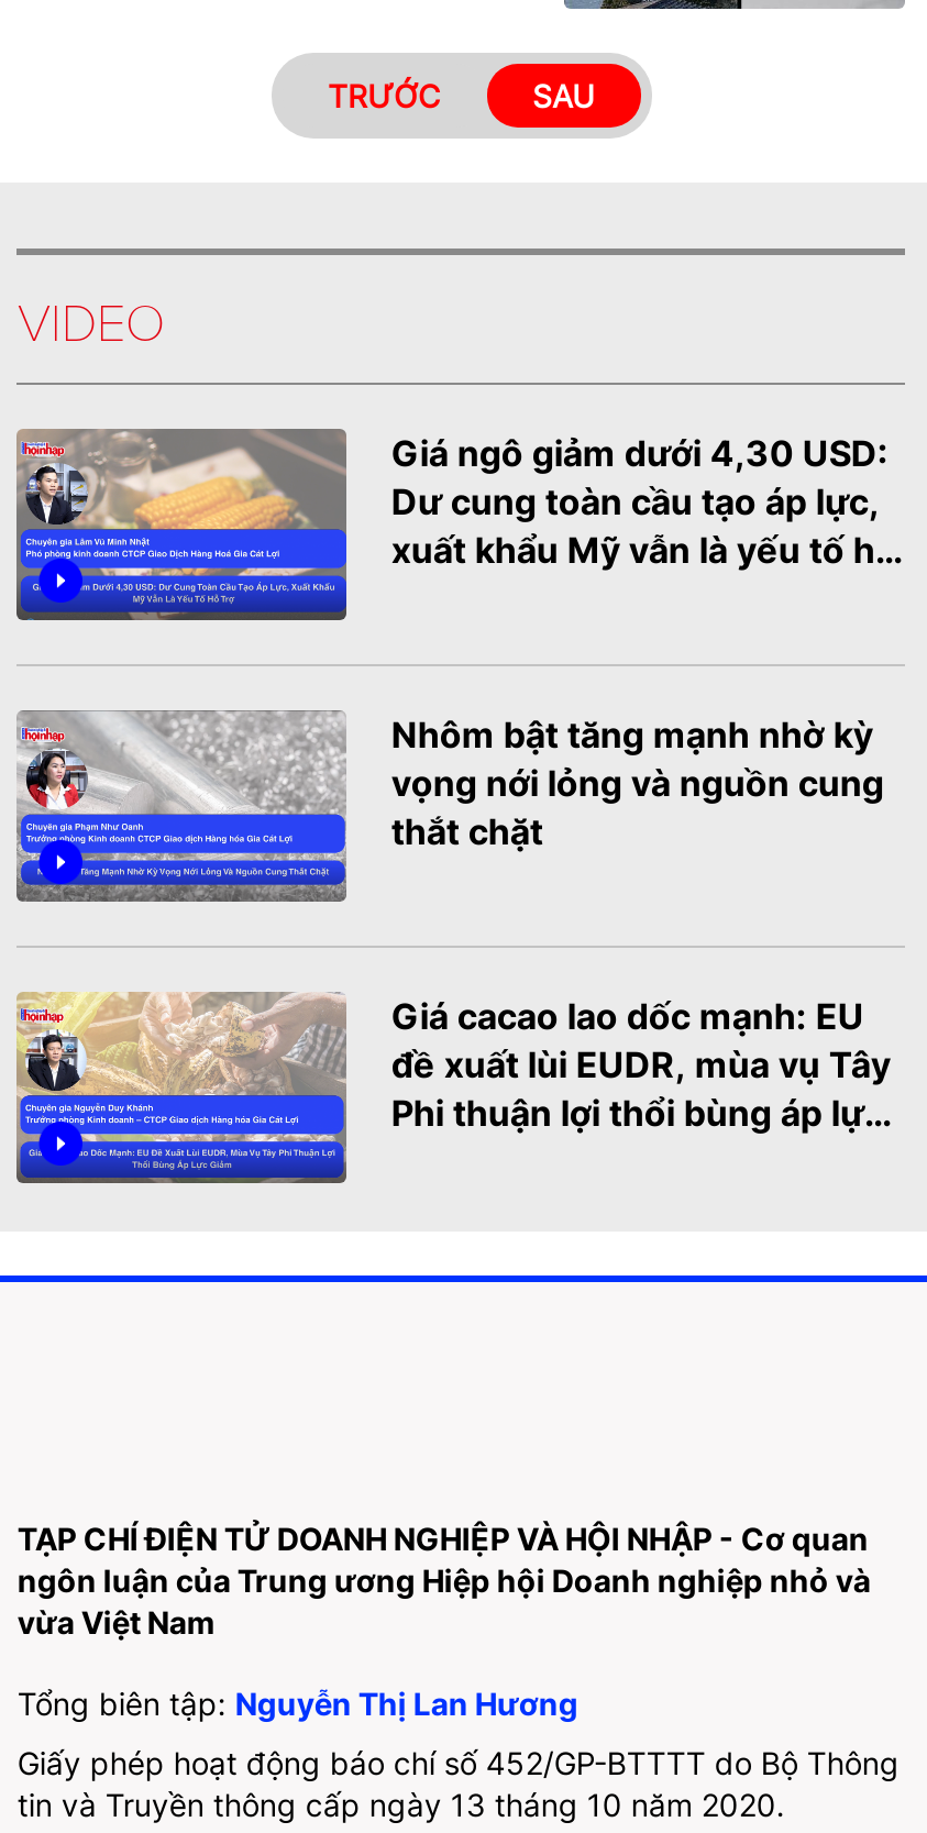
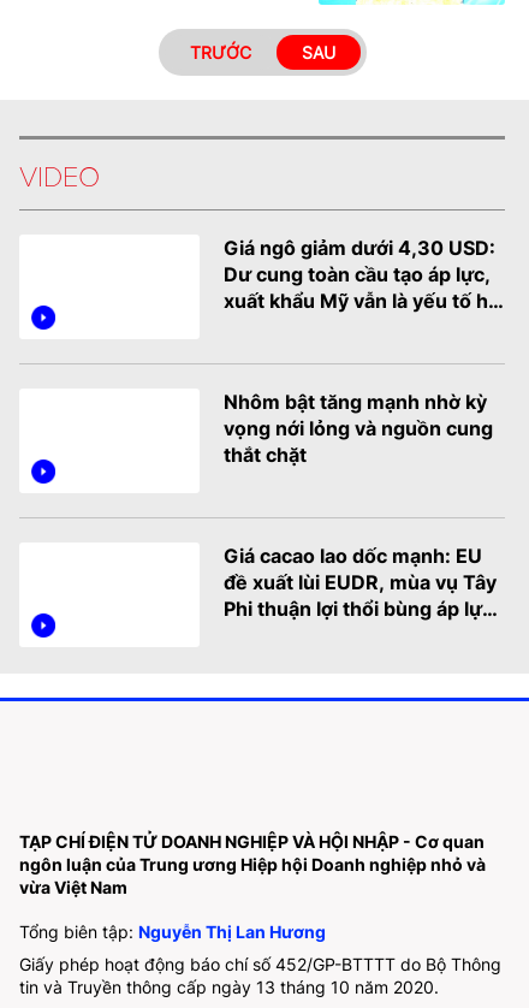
[14,427,349,622] [image] -> none
[14,708,349,904] [image] -> none
[14,990,349,1185] [image] -> none

